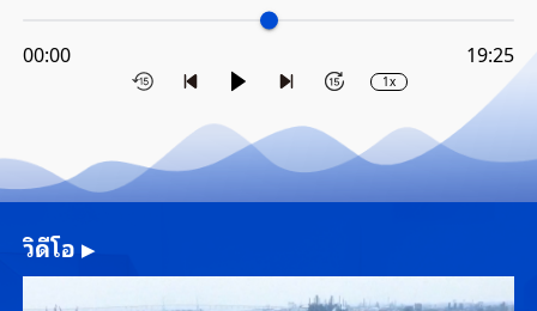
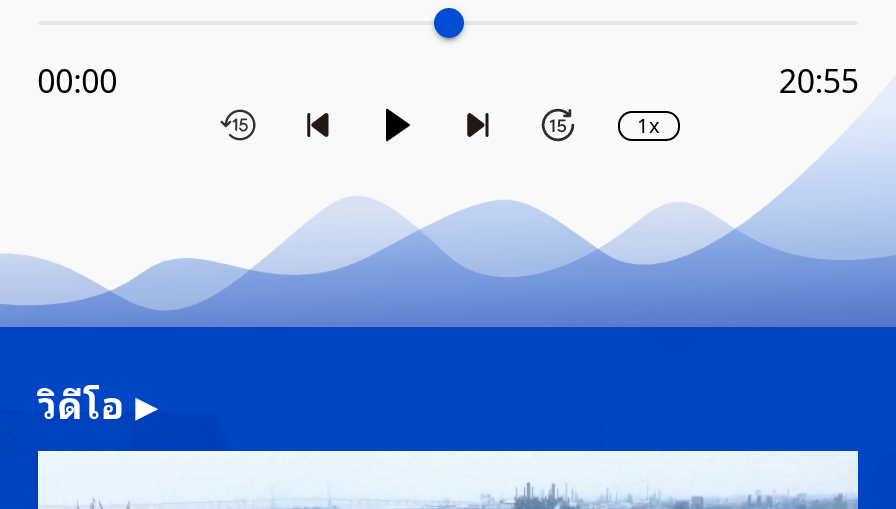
[467,39,515,70] 19:25 -> [779,54,859,106] 20:55

